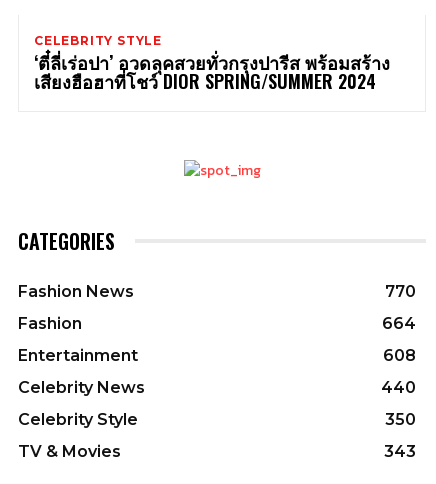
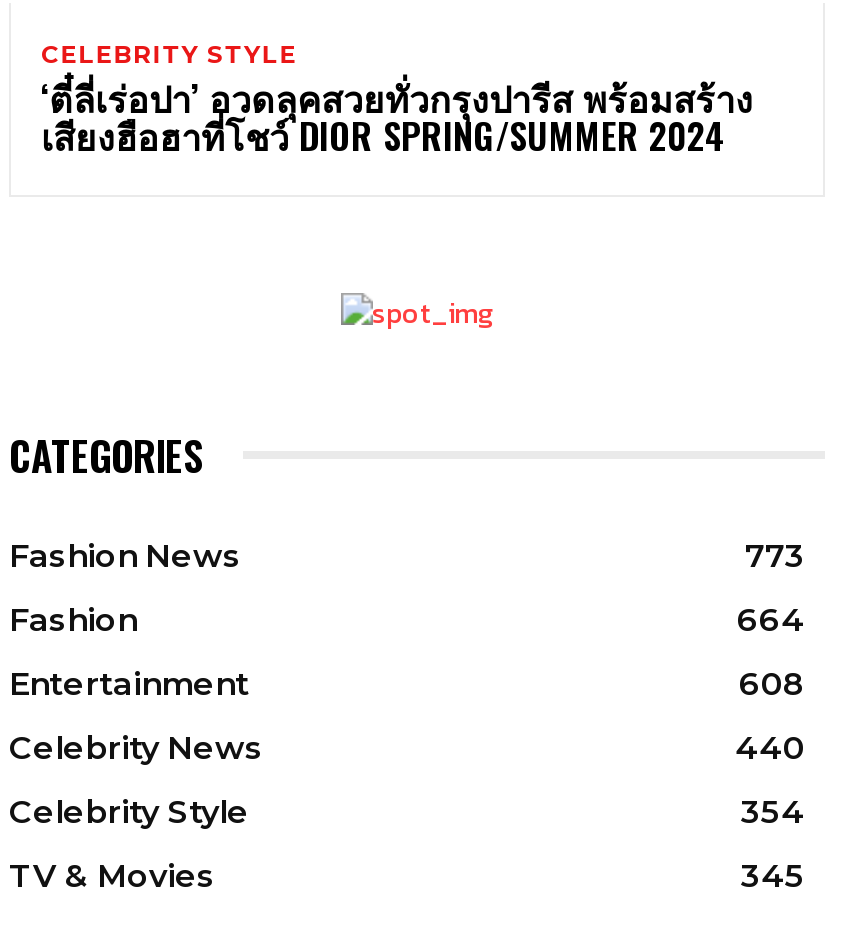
[385,282,416,301] 770 -> [745,538,805,576] 773
[385,410,416,429] 350 -> [741,794,805,832] 354
[384,442,416,461] 343 -> [741,858,805,896] 345

